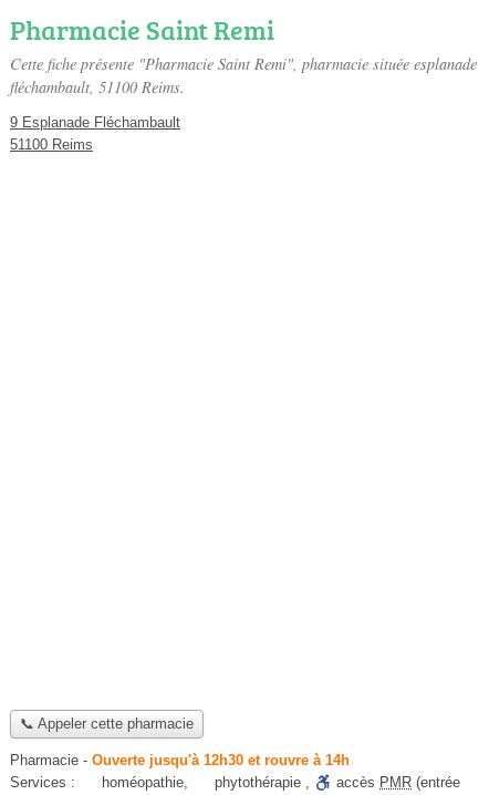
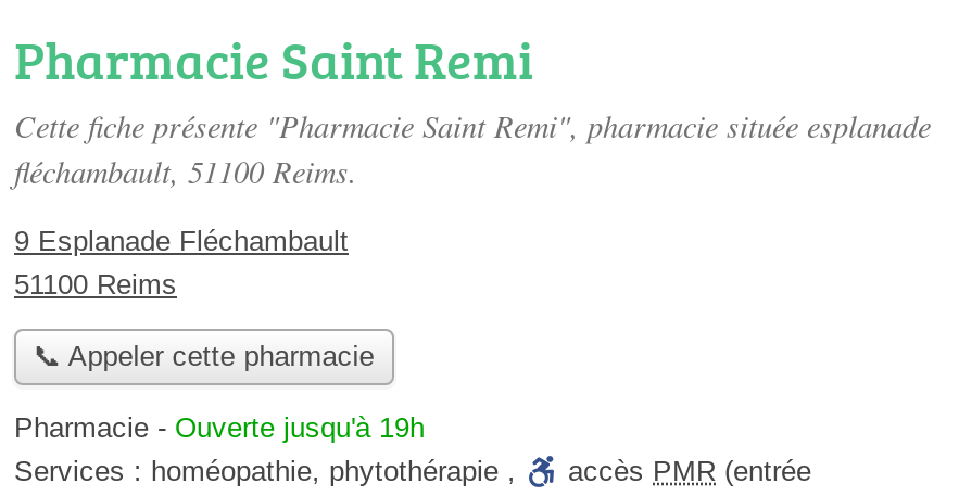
[10,752,350,791] Pharmacie - Ouverte jusqu'à 12h30 et rouvre à 14h | Services : | homéopathie, | phytothérapie , -> [14,412,525,488] Pharmacie - Ouverte jusqu'à 19h | Services : homéopathie, phytothérapie ,

